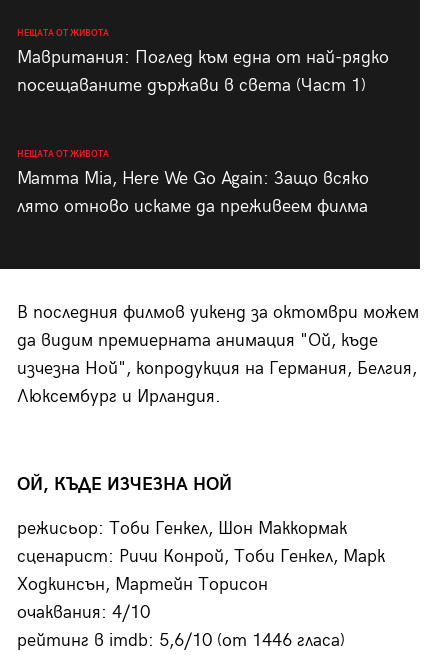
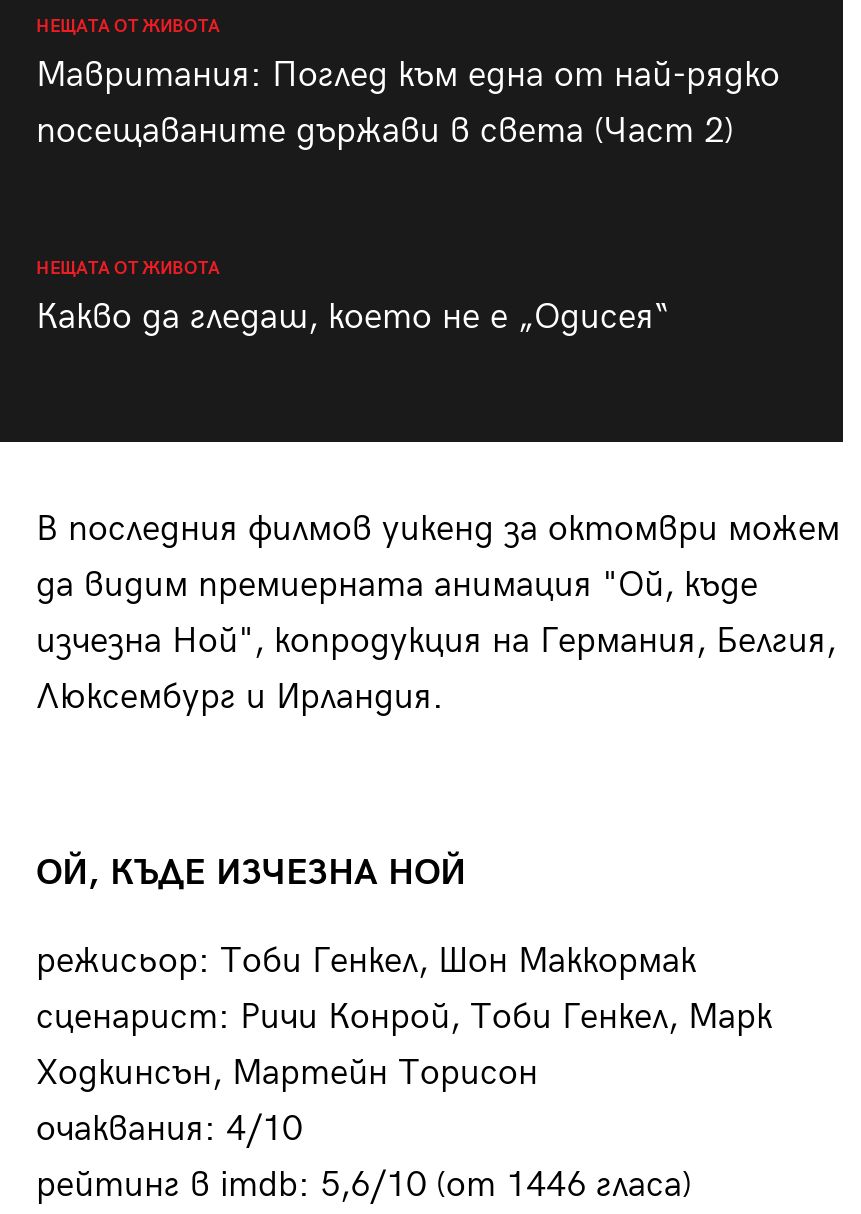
[16,75,365,96] посещаваните държави в света (Част 1) -> [36,110,734,152] посещаваните държави в света (Част 2)
[16,168,368,217] Mamma Mia, Here We Go Again: Защо всяко | лято отново искаме да преживеем филма -> [36,296,670,338] Какво да гледаш, което не е „Одисея“

